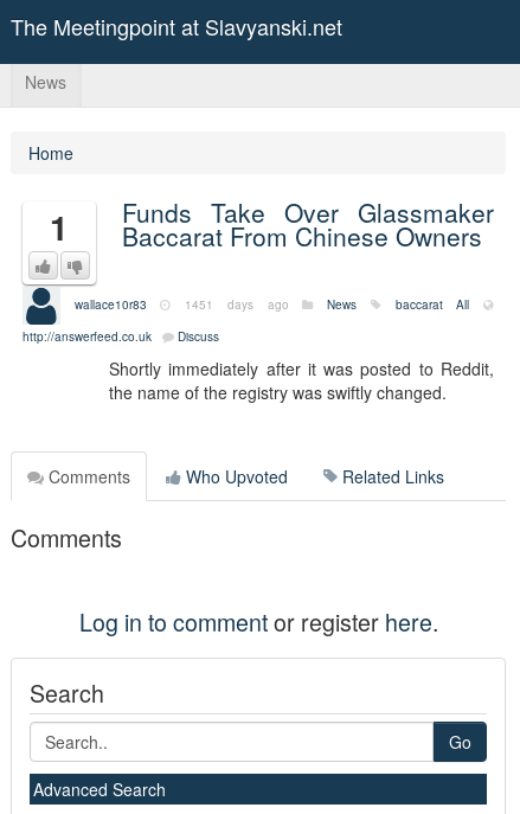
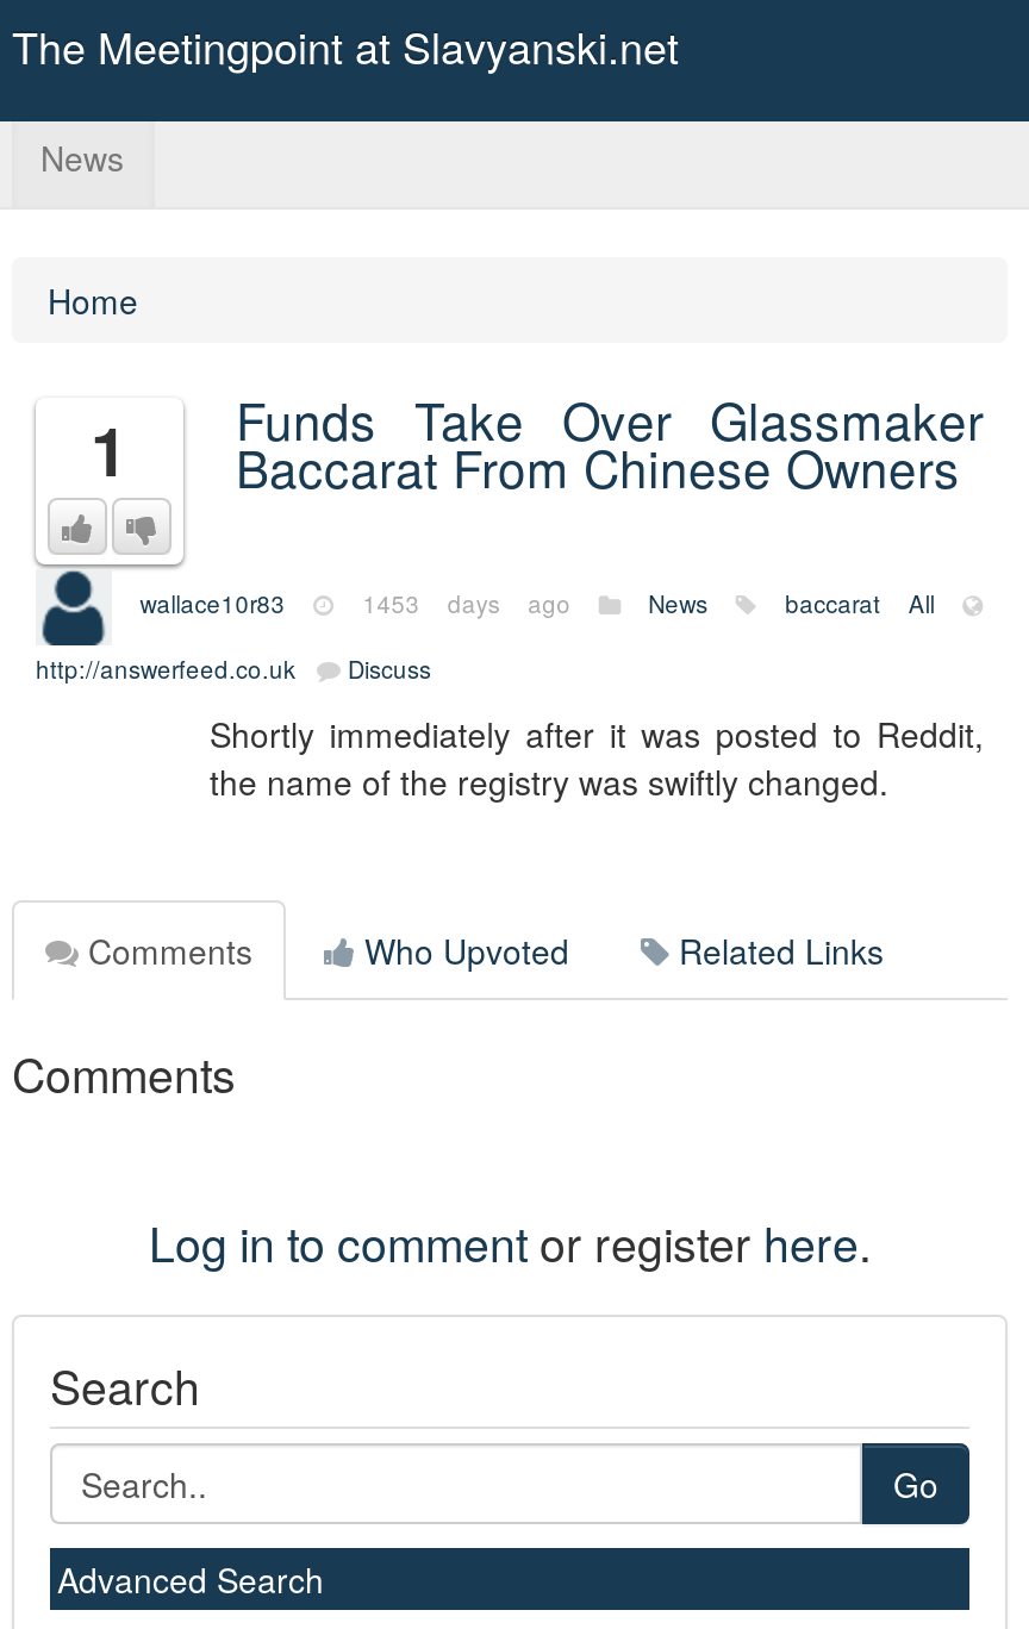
[185,296,289,312] 1451 days ago -> [363,587,571,621] 1453 days ago

